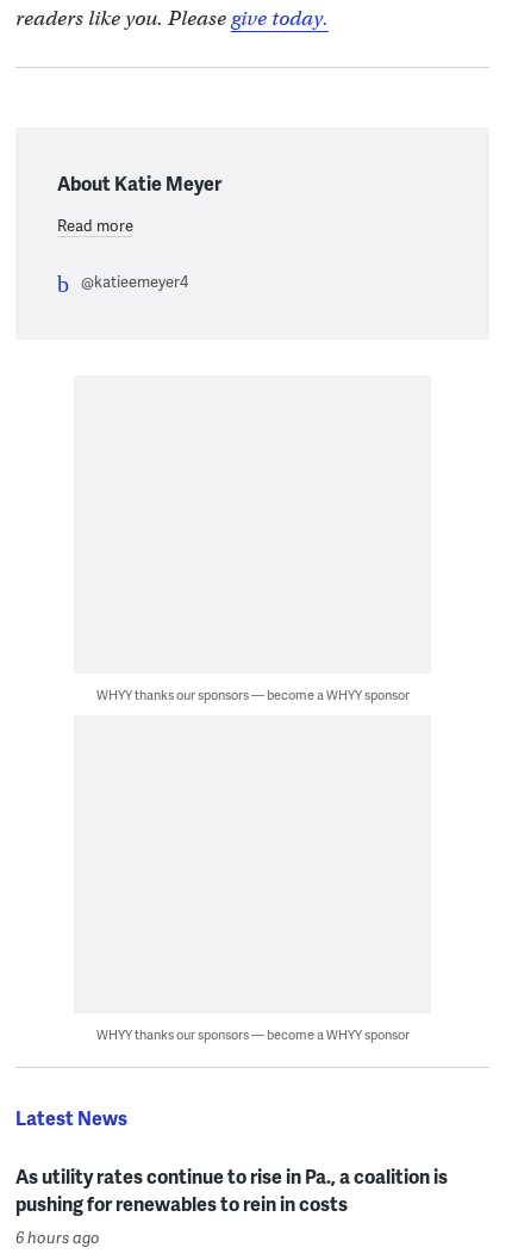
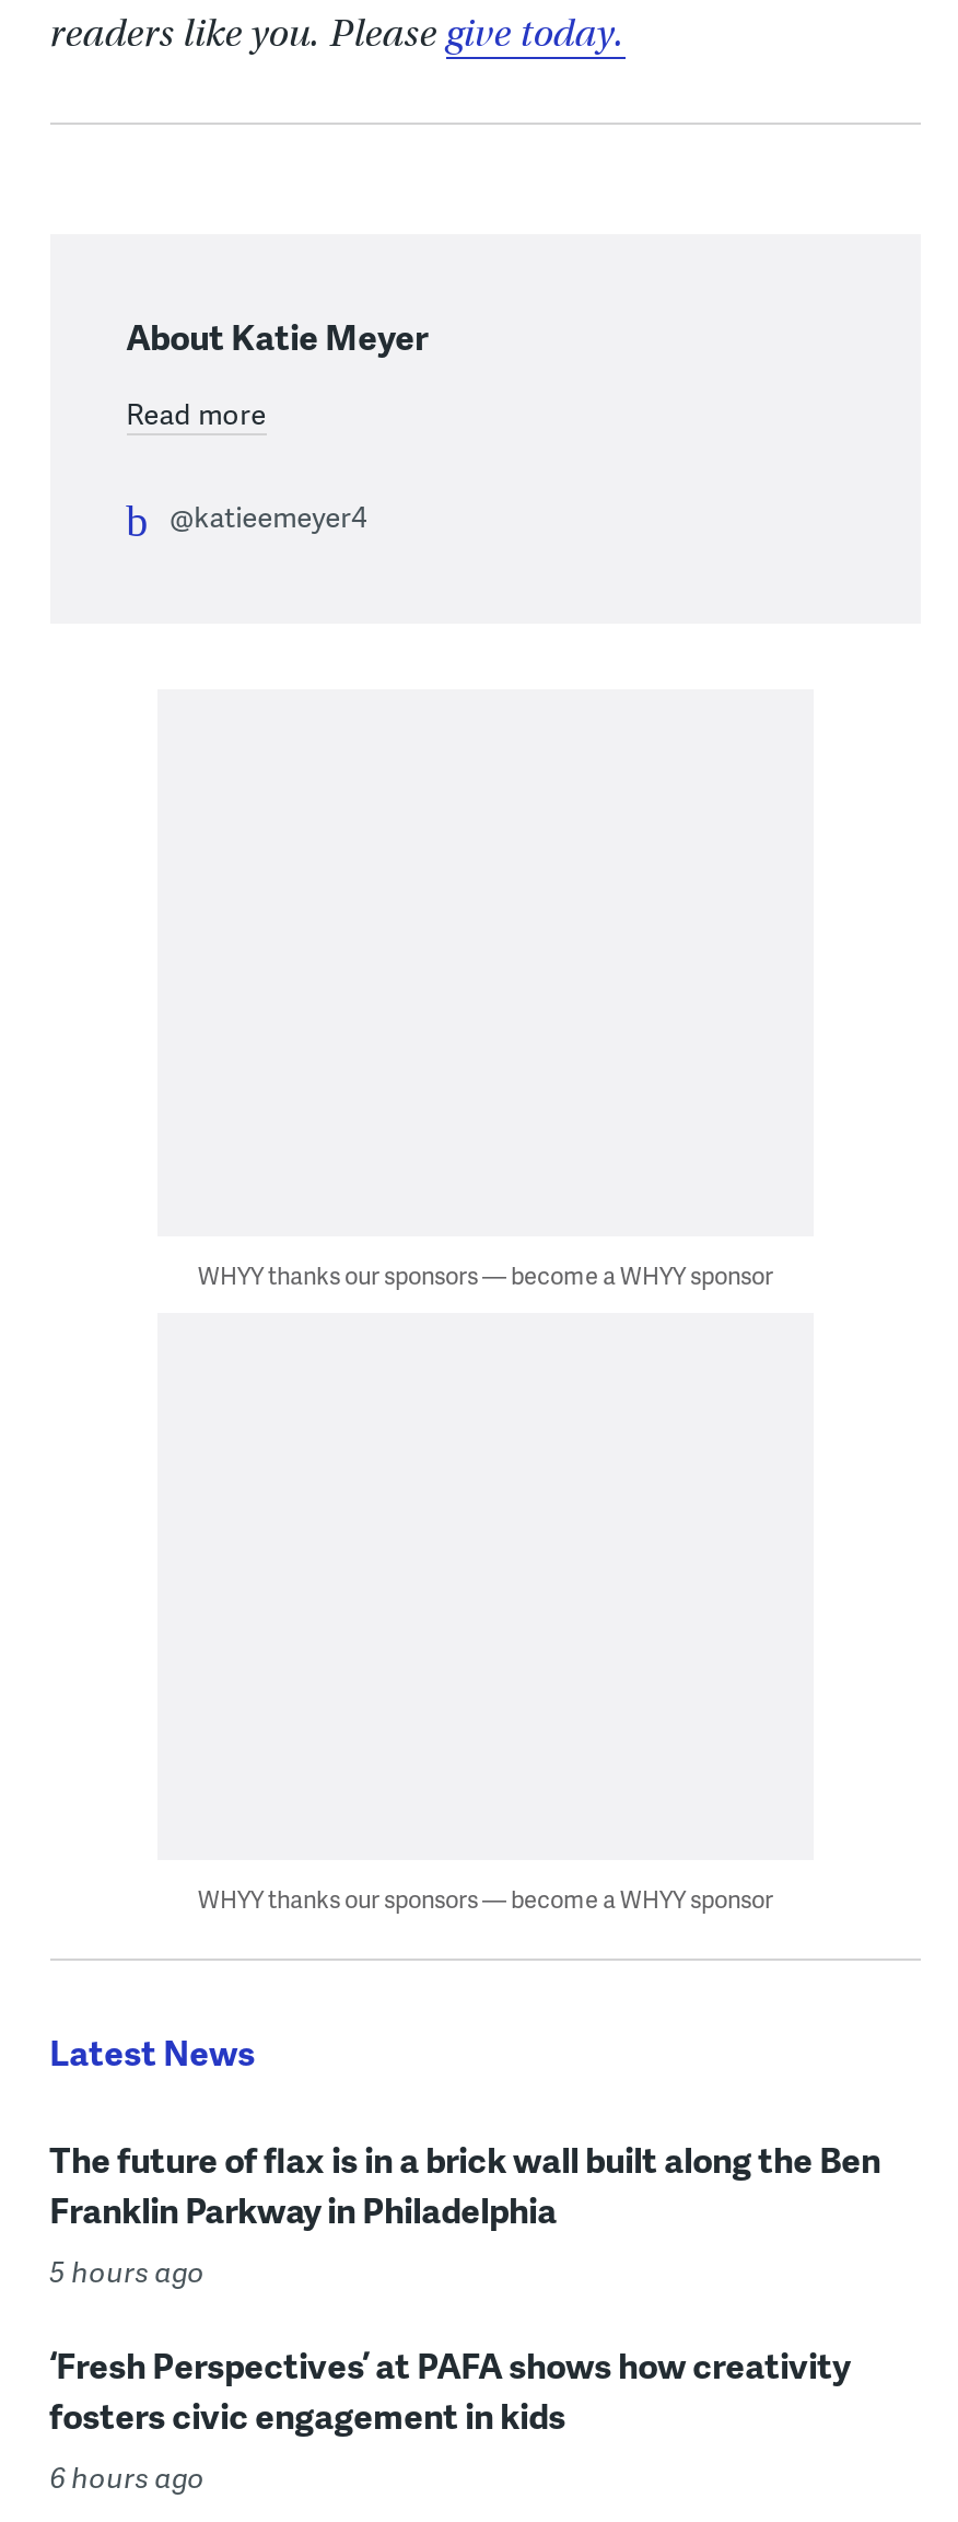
[15,1163,447,1217] As utility rates continue to rise in Pa., a coalition is | pushing for renewables to rein in costs -> [49,2134,881,2441] The future of flax is in a brick wall built along the Ben | Franklin Parkway in Philadelphia | 5 hours ago | ‘Fresh Perspectives’ at PAFA shows how creativity | fosters civic engagement in kids

